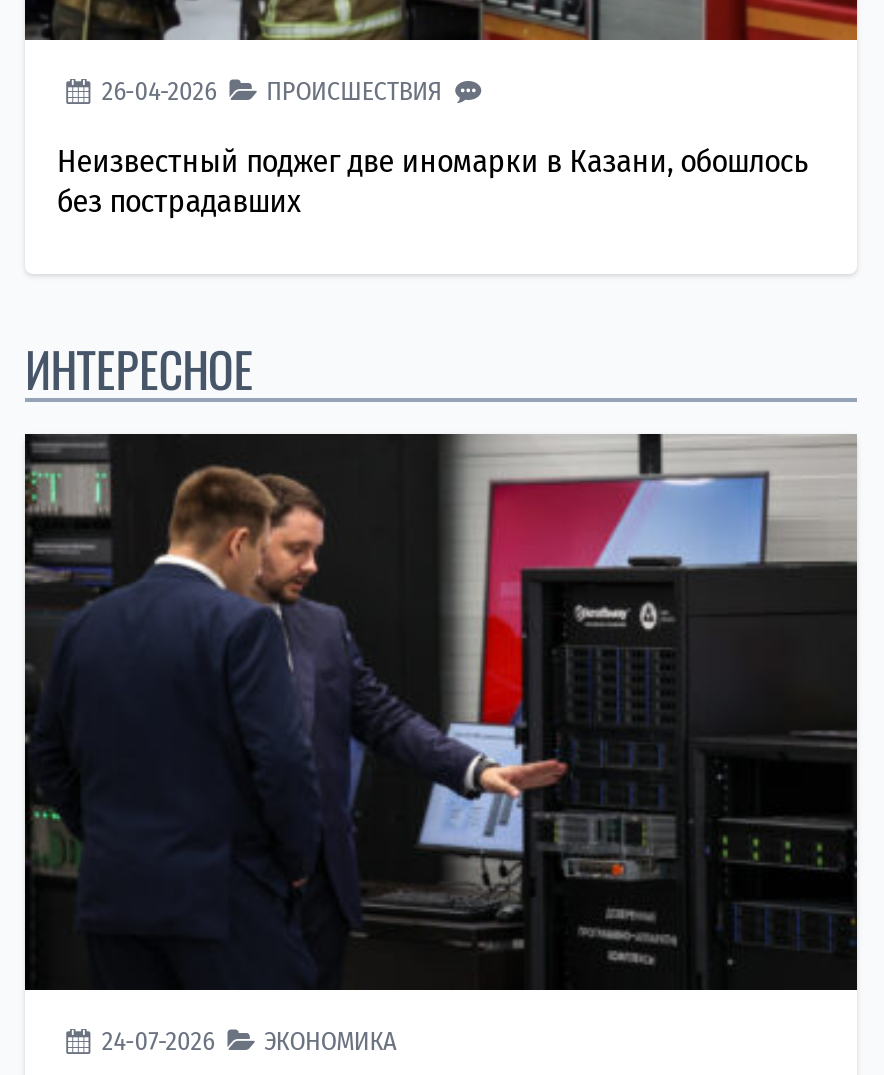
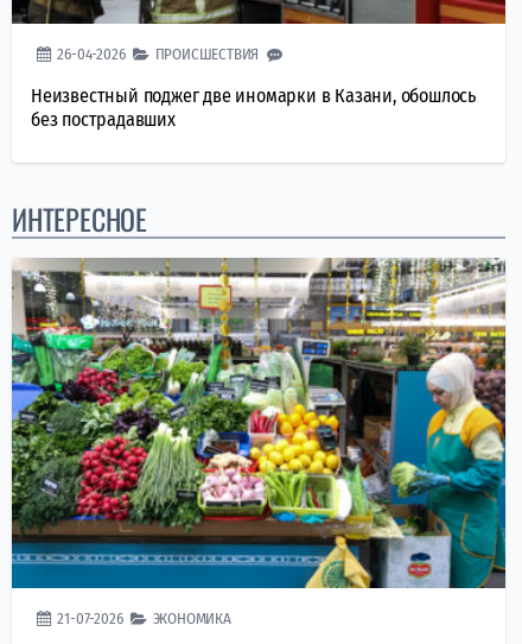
[23,432,859,1055] [image] | 24-07-2026 ЭКОНОМИКА -> [11,257,507,627] [image] | 21-07-2026 ЭКОНОМИКА

